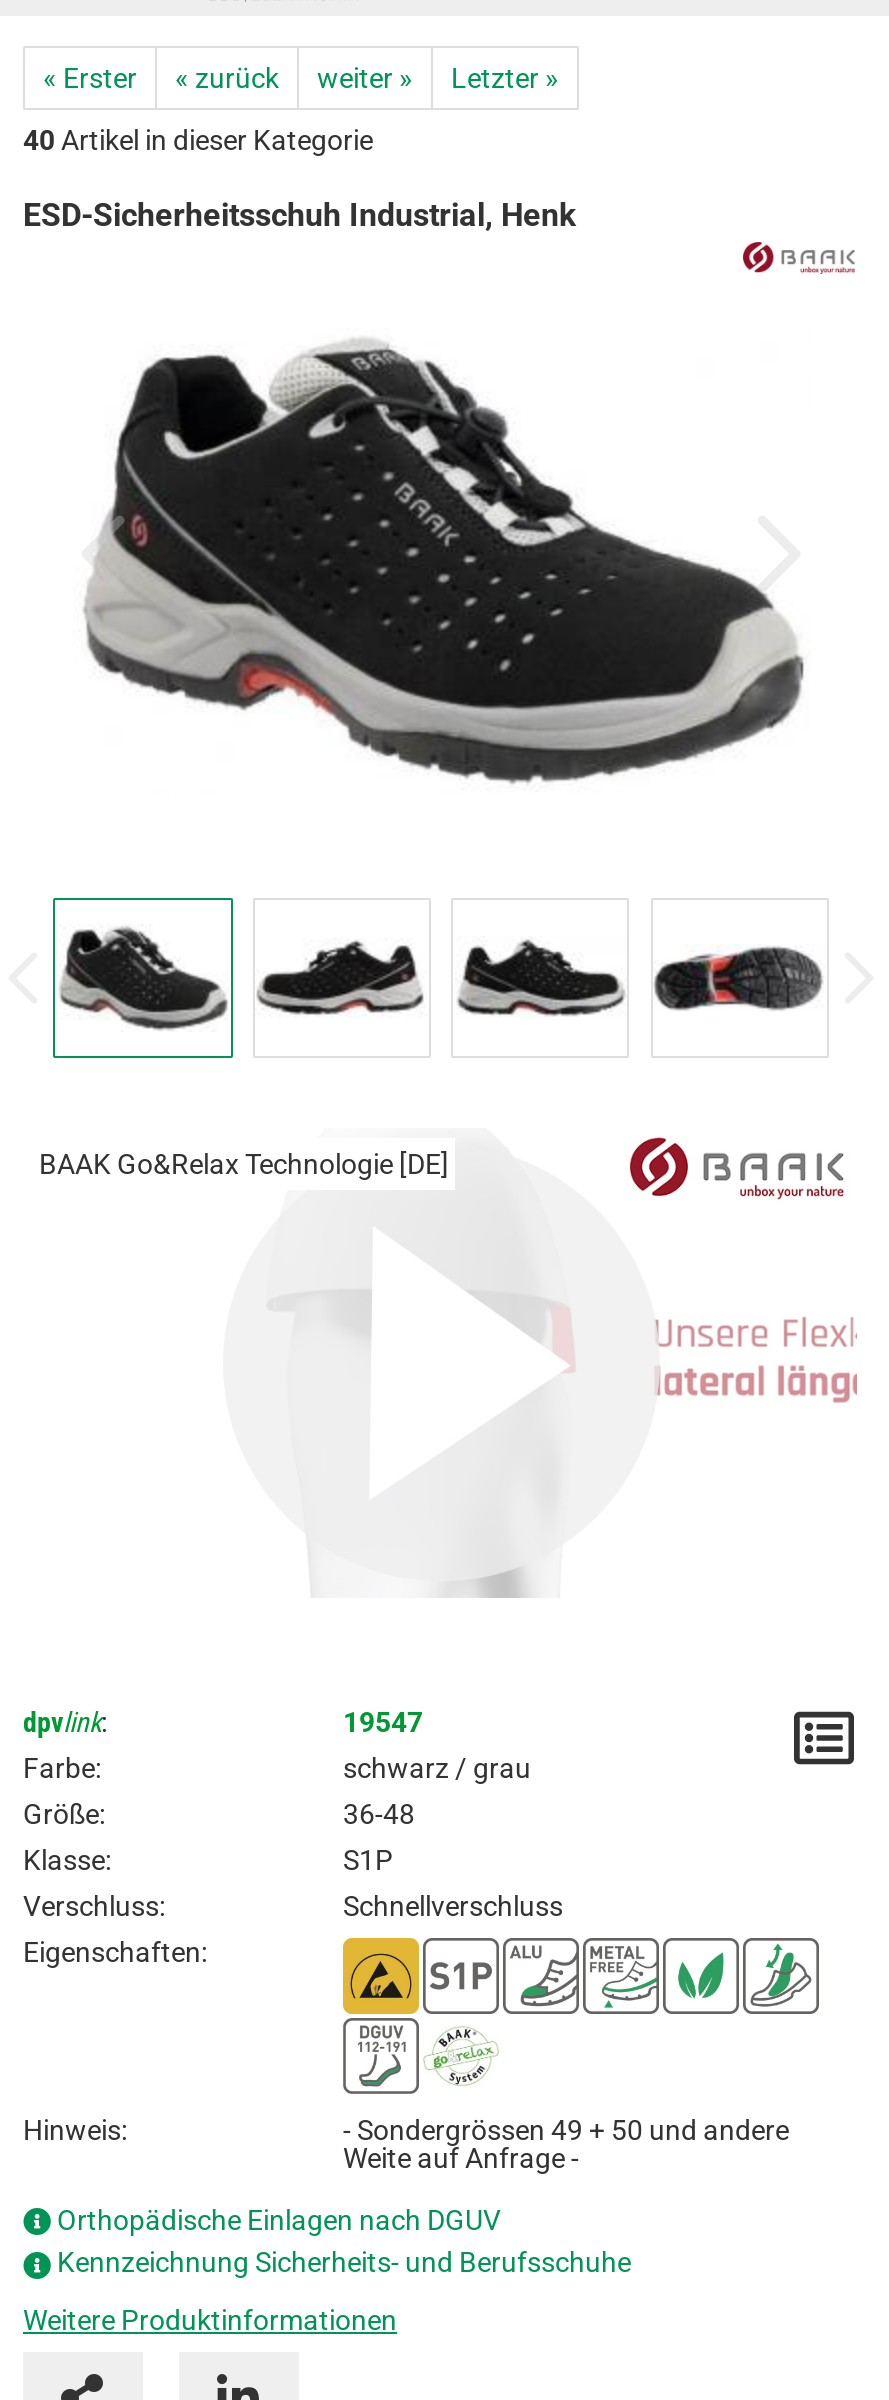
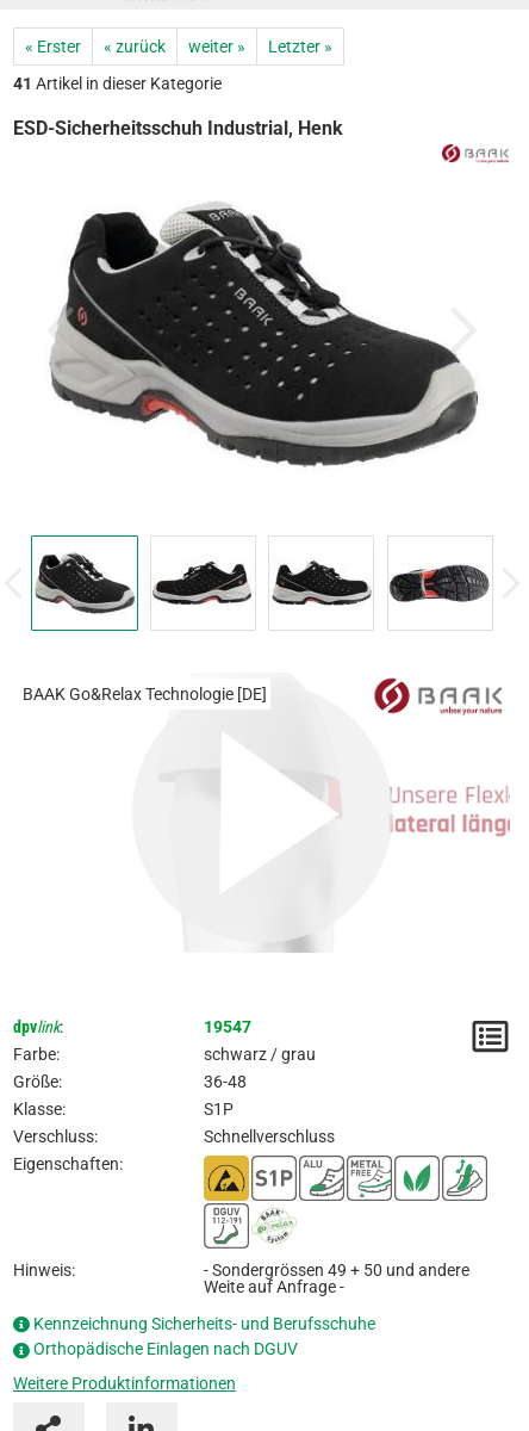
[23,124,373,156] 40 Artikel in dieser Kategorie -> [13,74,222,93] 41 Artikel in dieser Kategorie
moved [57,2204,501,2236] -> [33,1340,298,1359]: Orthopädische Einlagen nach DGUV
moved [57,2247,631,2279] -> [33,1314,375,1333]: Kennzeichnung Sicherheits- und Berufsschuhe

